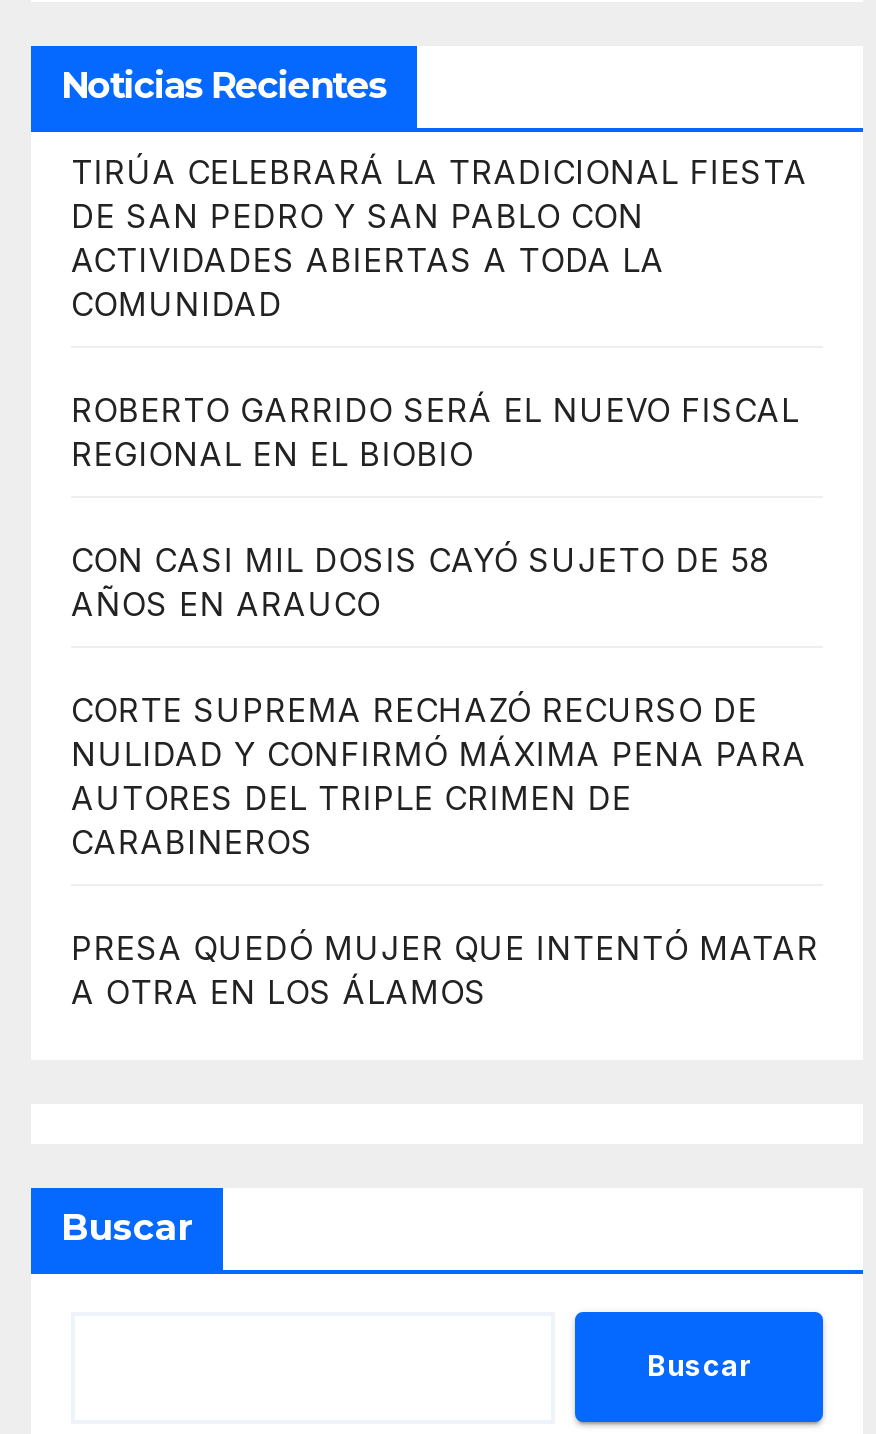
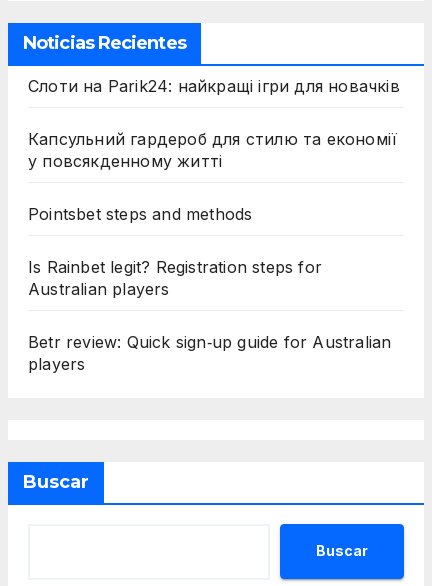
[71,152,808,324] TIRÚA CELEBRARÁ LA TRADICIONAL FIESTA | DE SAN PEDRO Y SAN PABLO CON | ACTIVIDADES ABIERTAS A TODA LA | COMUNIDAD -> [28,76,400,96] Слоти на Parik24: найкращі ігри для новачків
[71,390,799,474] ROBERTO GARRIDO SERÁ EL NUEVO FISCAL | REGIONAL EN EL BIOBIO -> [28,129,397,171] Капсульний гардероб для стилю та економії | у повсякденному житті
[71,540,769,624] CON CASI MIL DOSIS CAYÓ SUJETO DE 58 | AÑOS EN ARAUCO -> [28,204,252,224] Pointsbet steps and methods
[71,690,807,862] CORTE SUPREMA RECHAZÓ RECURSO DE | NULIDAD Y CONFIRMÓ MÁXIMA PENA PARA | AUTORES DEL TRIPLE CRIMEN DE | CARABINEROS -> [28,257,322,299] Is Rainbet legit? Registration steps for | Australian players
[71,928,819,1012] PRESA QUEDÓ MUJER QUE INTENTÓ MATAR | A OTRA EN LOS ÁLAMOS -> [28,332,391,374] Betr review: Quick sign‑up guide for Australian | players

